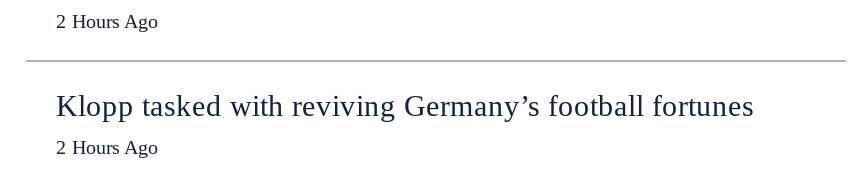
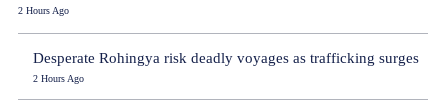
[56,90,754,122] Klopp tasked with reviving Germany’s football fortunes -> [33,50,419,66] Desperate Rohingya risk deadly voyages as trafficking surges

